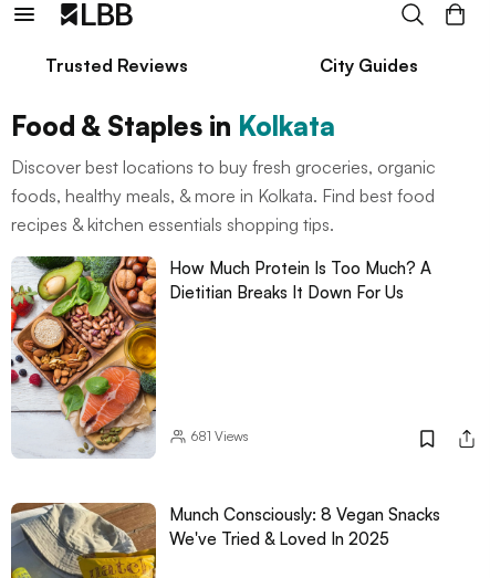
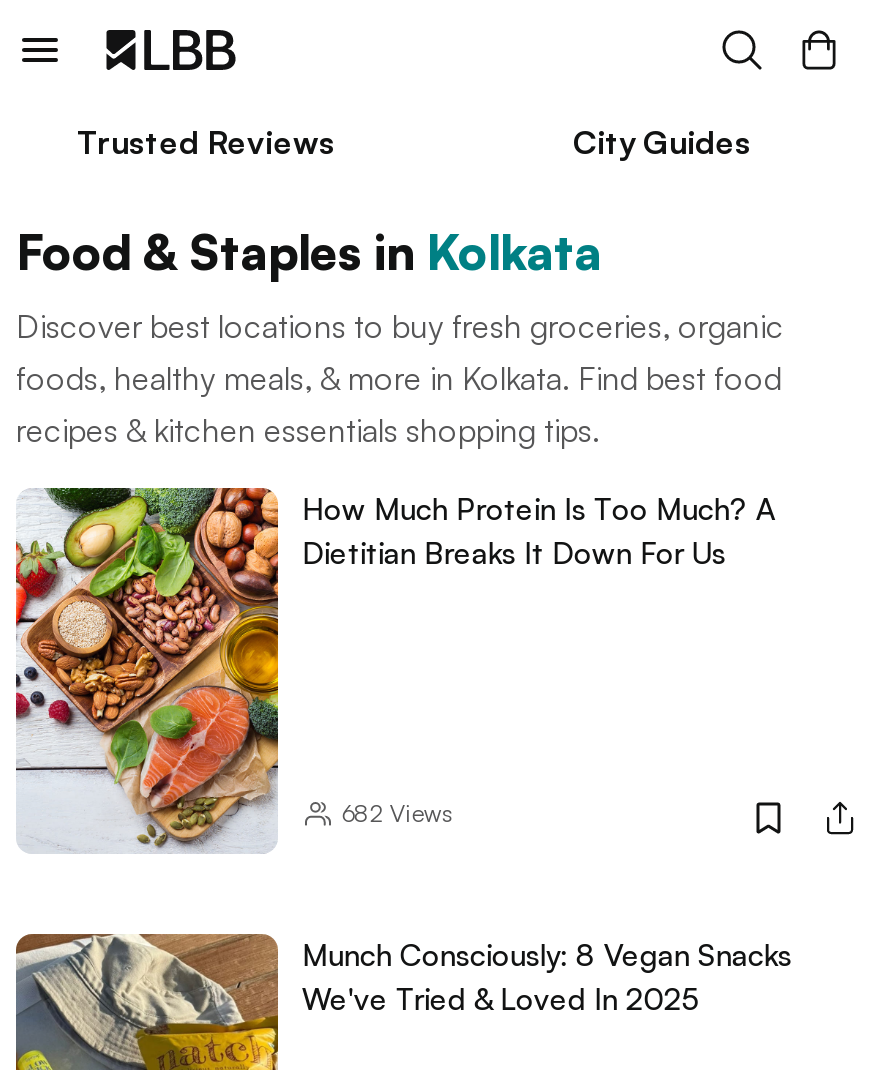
[191,428,249,444] 681 Views -> [342,798,452,828] 682 Views

